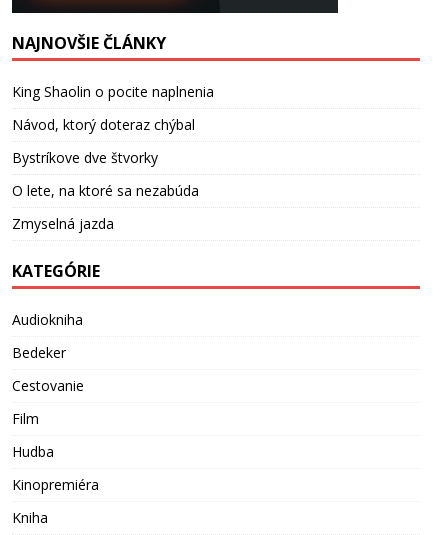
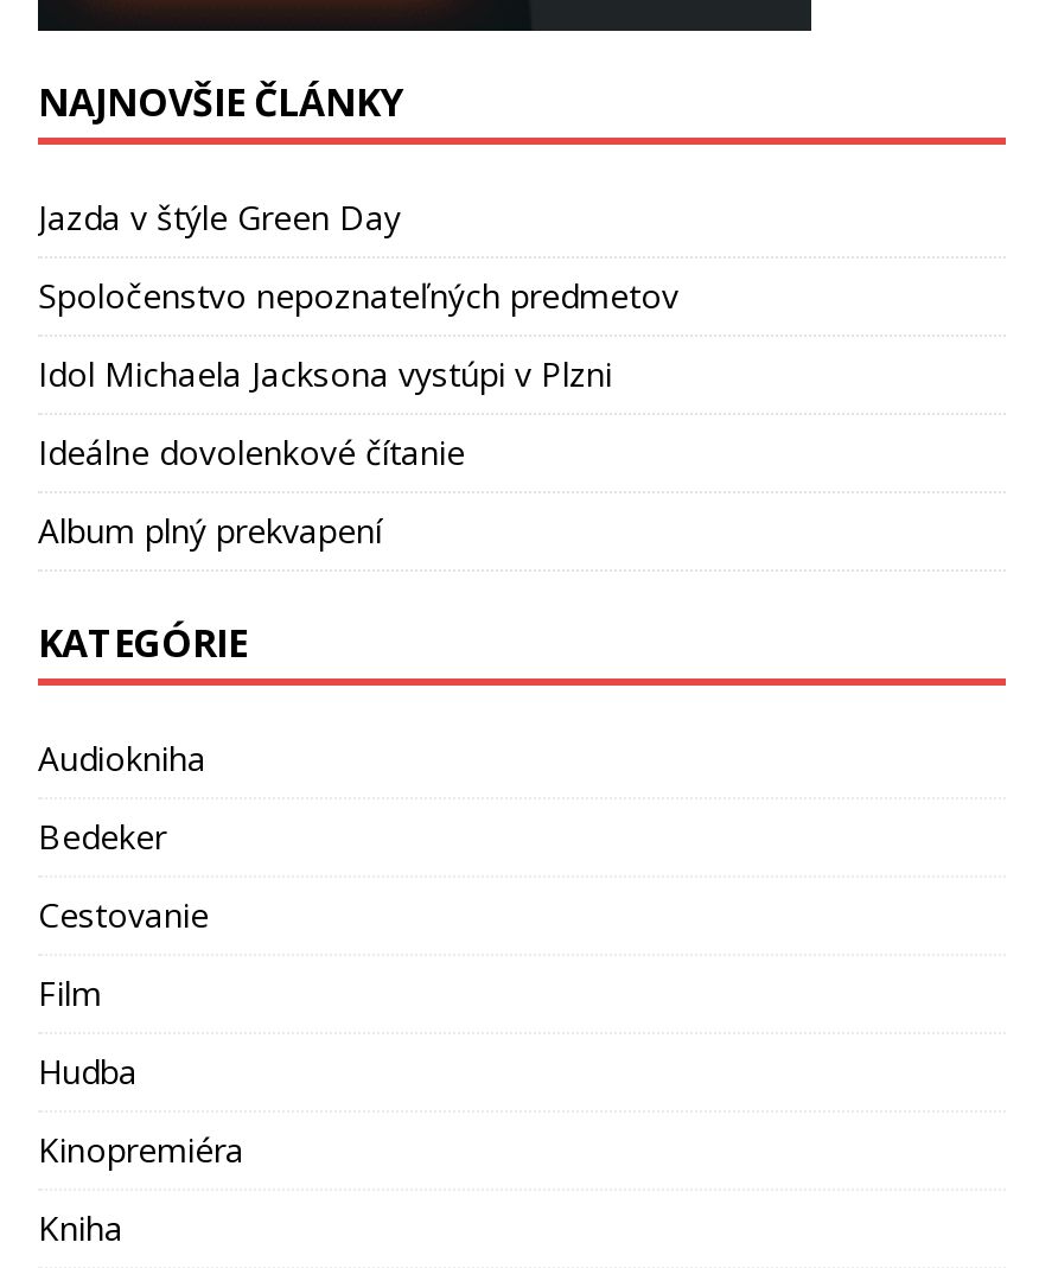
[12,82,214,101] King Shaolin o pocite naplnenia -> [38,194,401,239] Jazda v štýle Green Day
[12,115,195,134] Návod, ktorý doteraz chýbal -> [38,272,678,317] Spoločenstvo nepoznateľných predmetov
[12,148,158,167] Bystríkove dve štvorky -> [38,350,612,395] Idol Michaela Jacksona vystúpi v Plzni
[12,181,199,200] O lete, na ktoré sa nezabúda -> [38,428,465,474] Ideálne dovolenkové čítanie
[12,214,114,233] Zmyselná jazda -> [38,507,382,552] Album plný prekvapení

